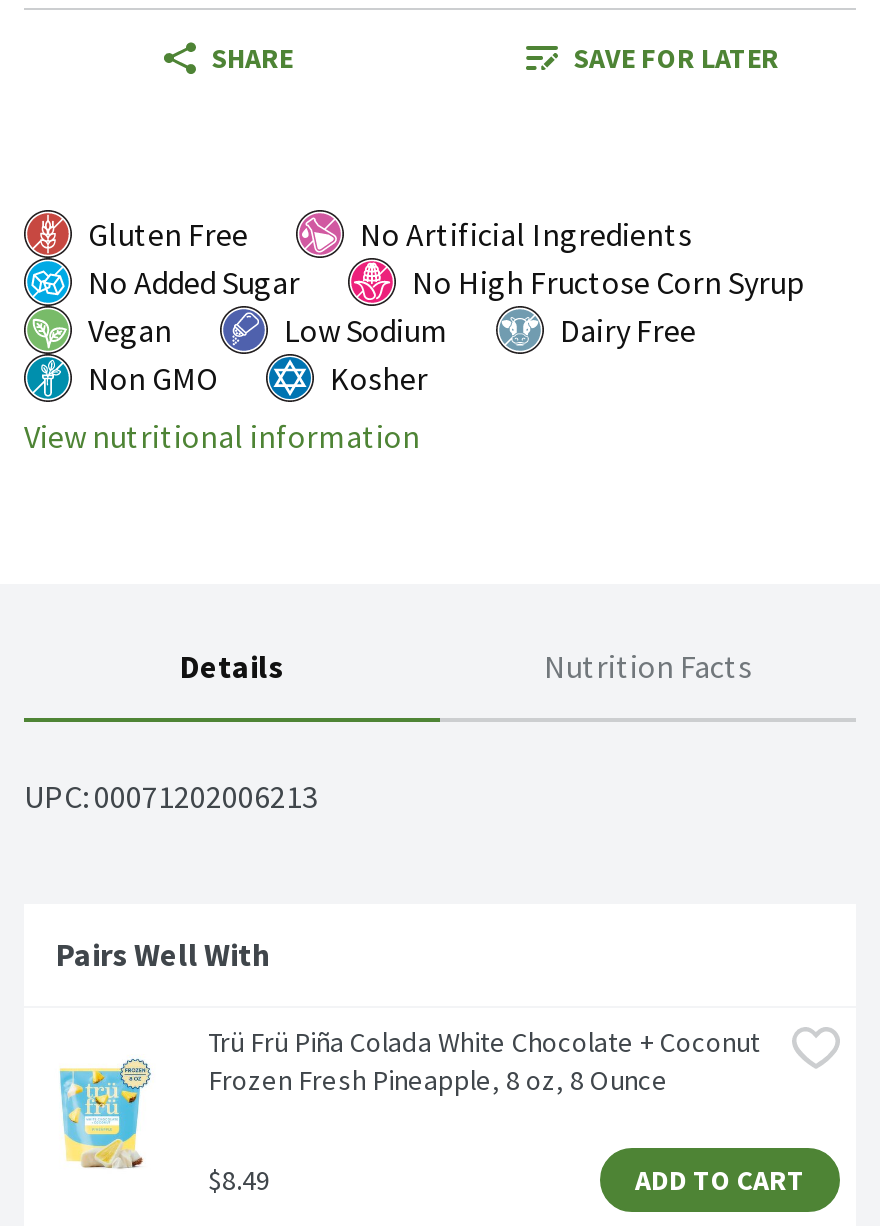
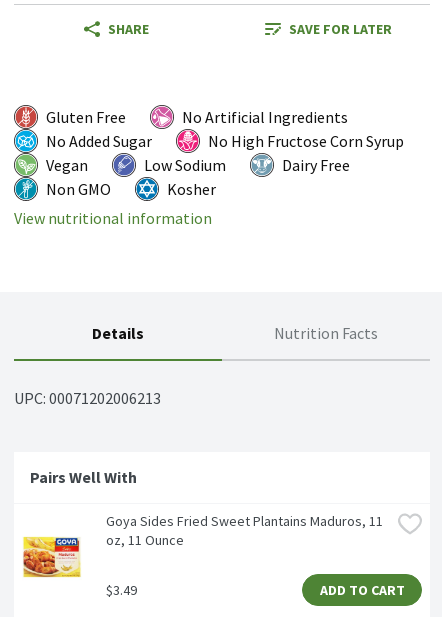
[42,1025,760,1170] [image] | Trü Frü Piña Colada White Chocolate + Coconut | Frozen Fresh Pineapple, 8 oz, 8 Ounce -> [22,512,383,584] [image] | Goya Sides Fried Sweet Plantains Maduros, 11 | oz, 11 Ounce
[208,1162,270,1198] $8.49 -> [106,581,137,599] $3.49

